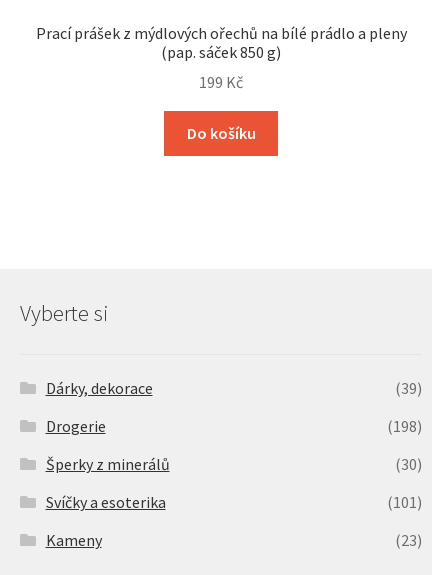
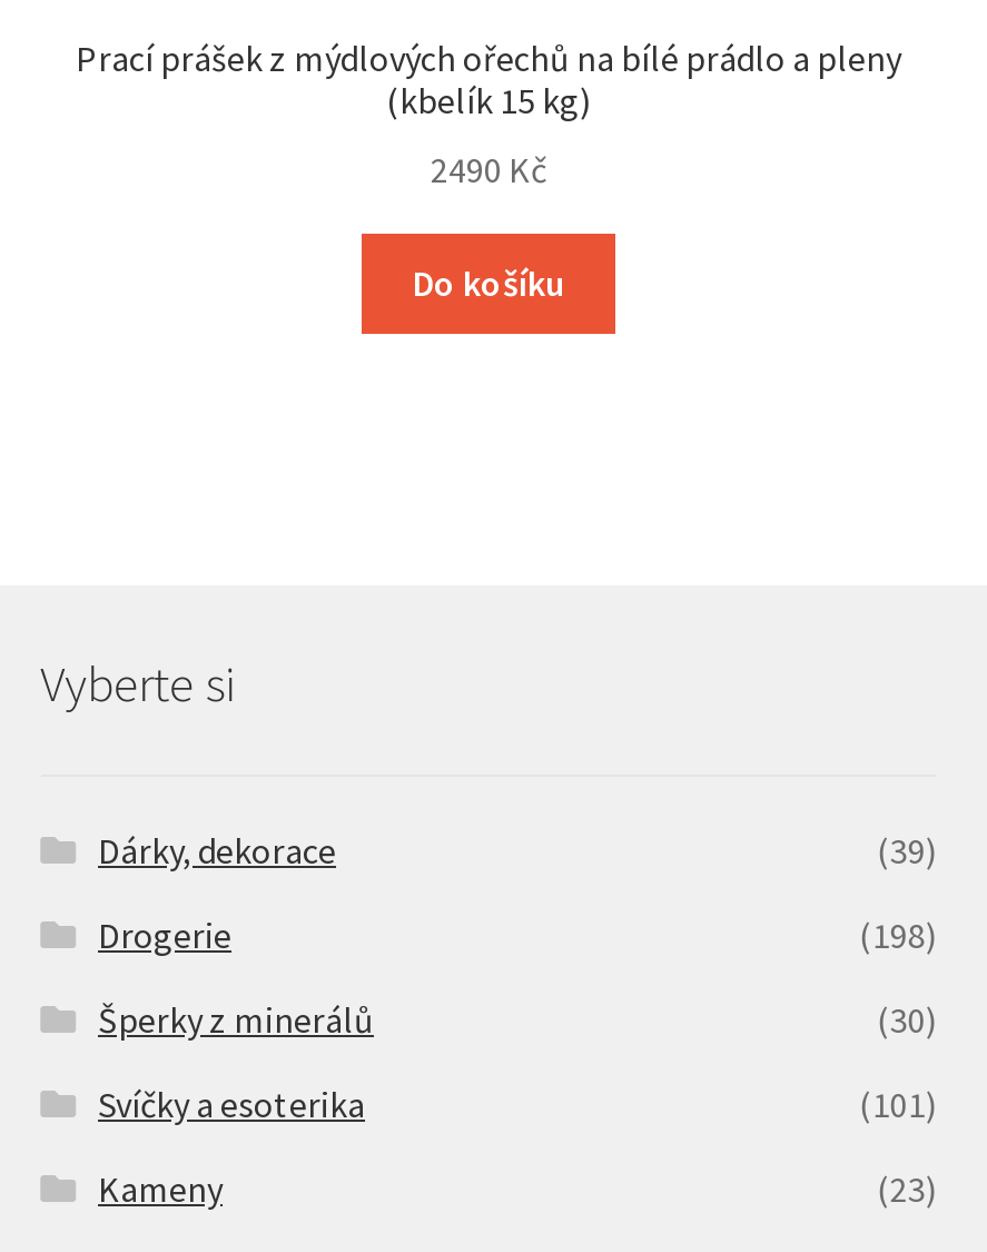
[161,41,281,61] (pap. sáček 850 g) -> [386,79,591,124] (kbelík 15 kg)
[199,72,243,92] 199 Kč -> [431,147,546,192] 2490 Kč

